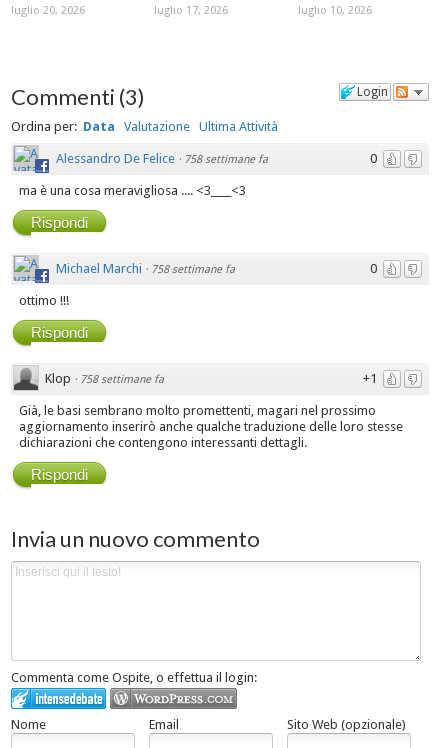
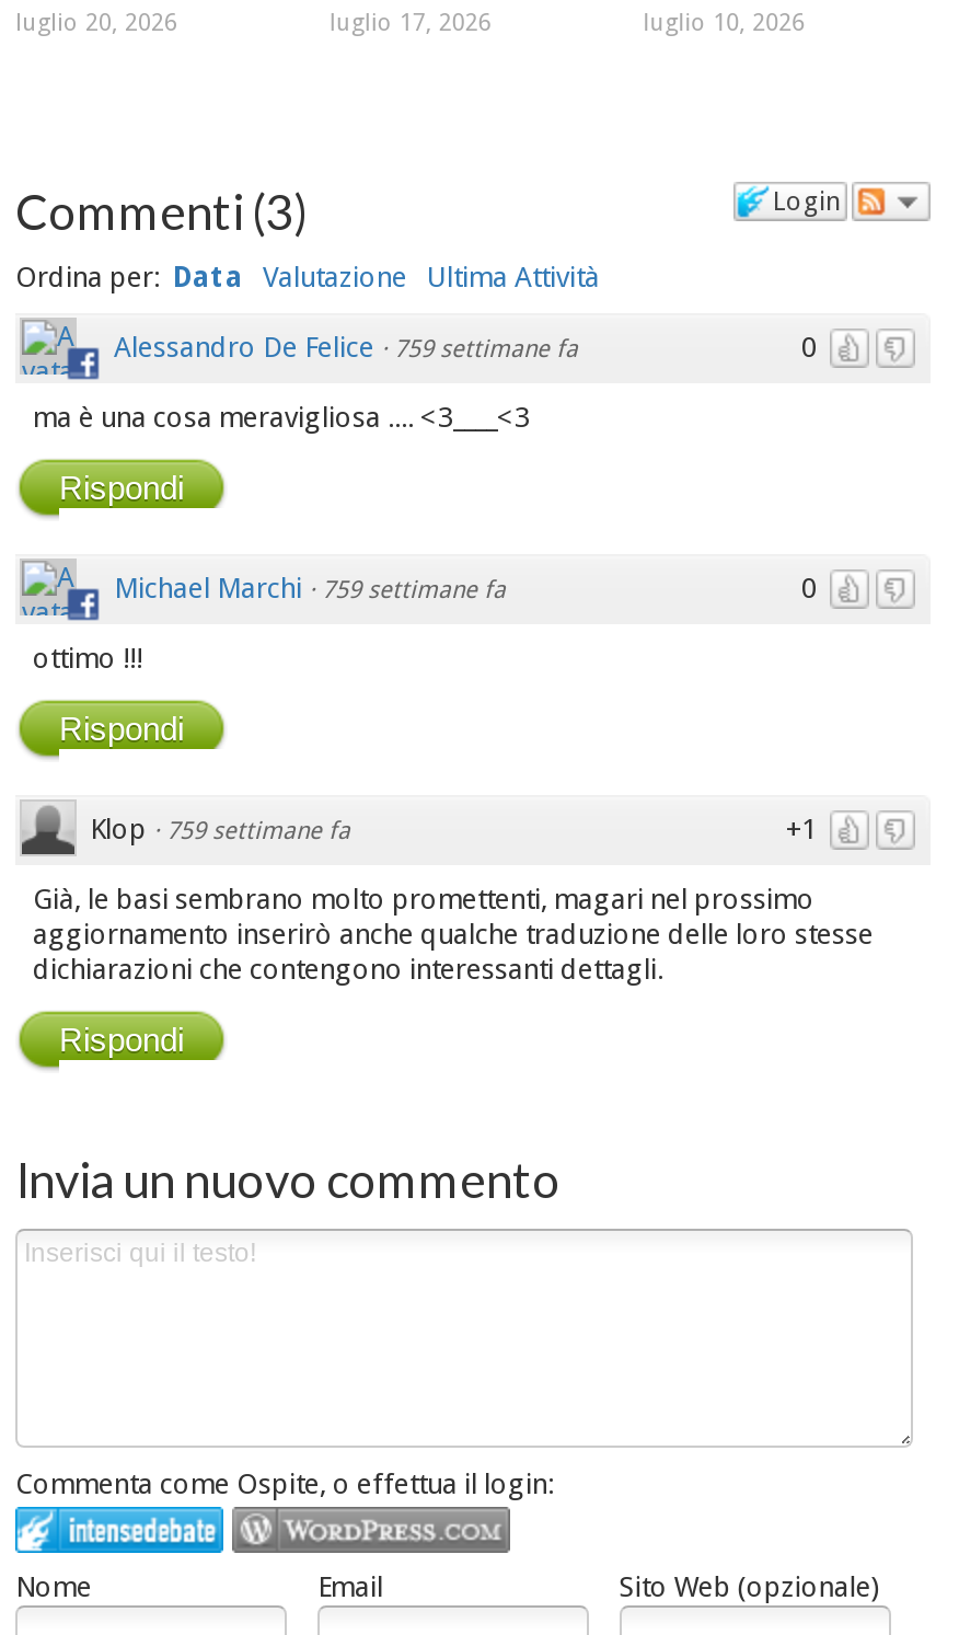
[56,151,268,166] Alessandro De Felice · 758 settimane fa -> [114,332,578,364] Alessandro De Felice · 759 settimane fa
[56,261,235,276] Michael Marchi · 758 settimane fa -> [114,573,506,605] Michael Marchi · 759 settimane fa
[45,371,164,386] Klop · 758 settimane fa -> [90,813,350,846] Klop · 759 settimane fa

